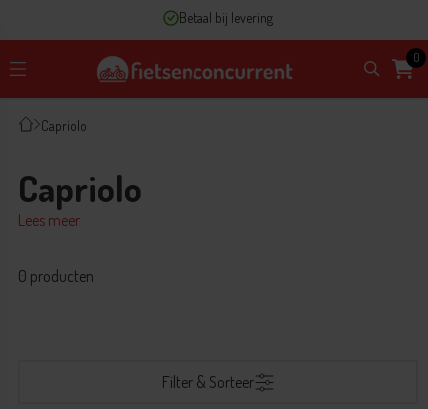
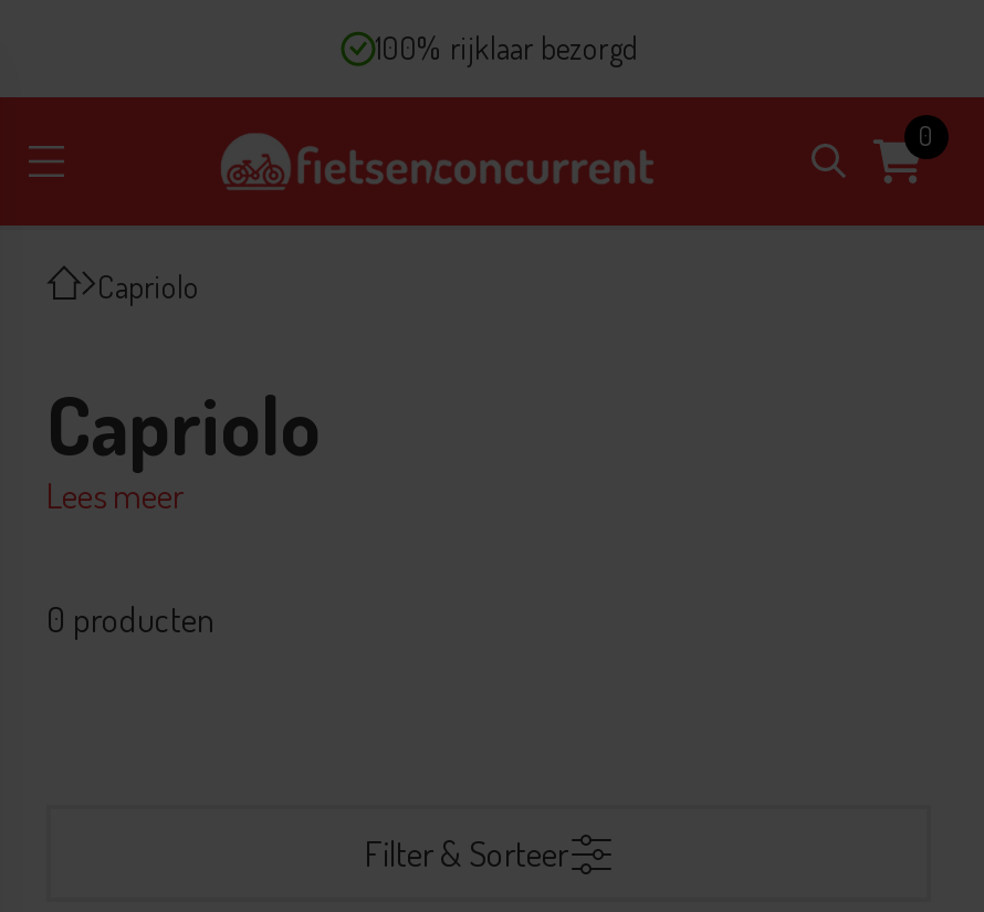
[179,9,273,26] Betaal bij levering -> [375,29,638,66] 100% rijklaar bezorgd

